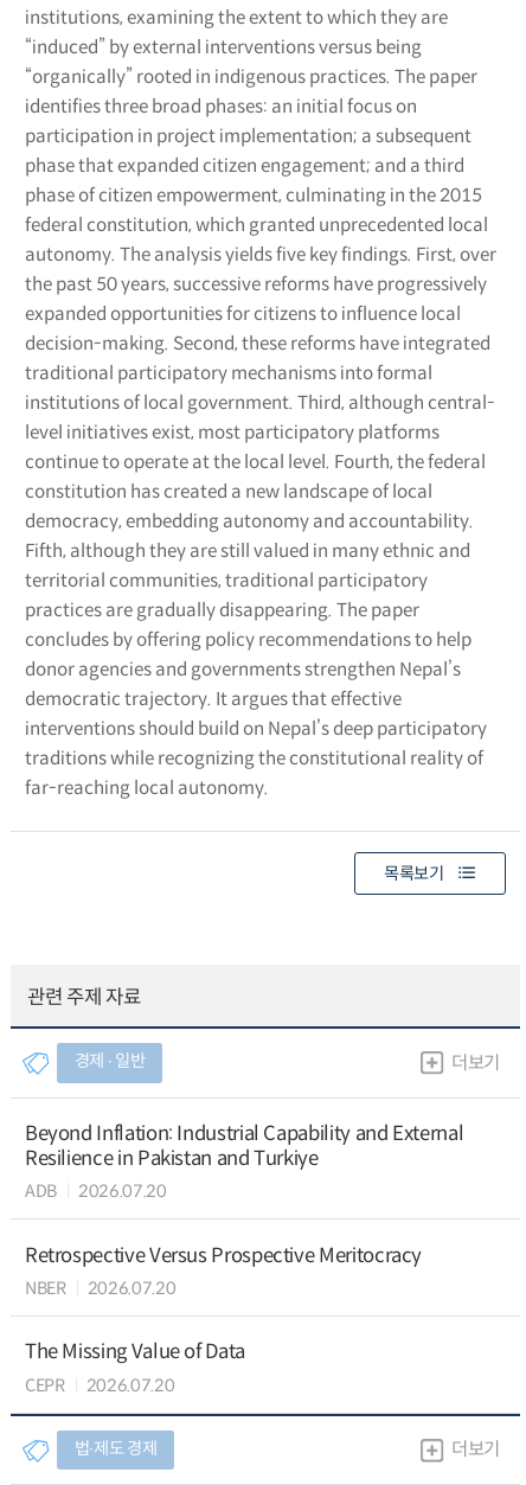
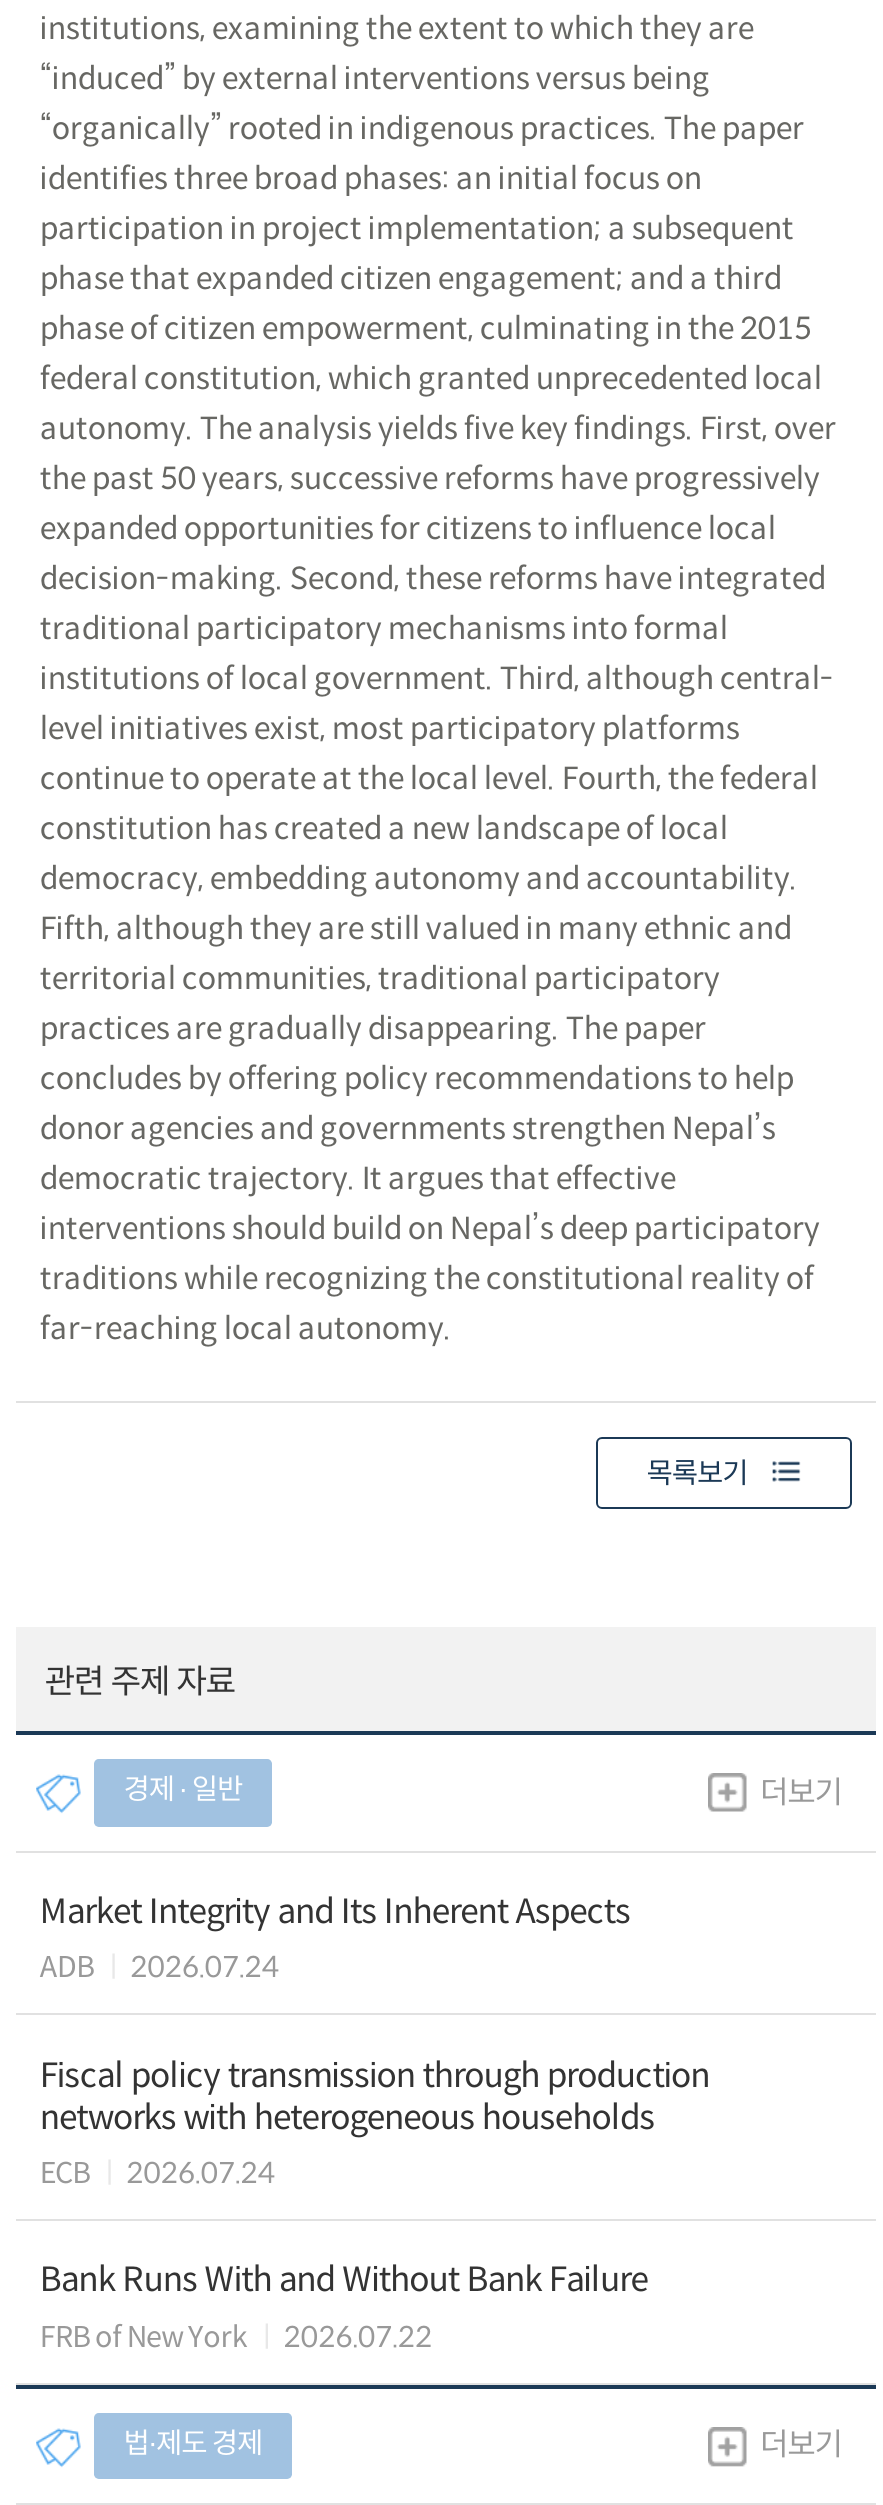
[25,1121,464,1171] Beyond Inflation: Industrial Capability and External | Resilience in Pakistan and Turkiye -> [40,1890,630,1932] Market Integrity and Its Inherent Aspects
[25,1181,166,1202] ADB 2026.07.20 -> [40,1949,279,1985] ADB 2026.07.24
moved [25,1181,57,1202] -> [40,1949,94,1985]: ADB
[25,1243,422,1299] Retrospective Versus Prospective Meritocracy | NBER | 2026.07.20 -> [40,2054,710,2191] Fiscal policy transmission through production | networks with heterogeneous households | ECB | 2026.07.24
[25,1340,245,1396] The Missing Value of Data | CEPR | 2026.07.20 -> [40,2260,648,2354] Bank Runs With and Without Bank Failure | FRB of New York | 2026.07.22

